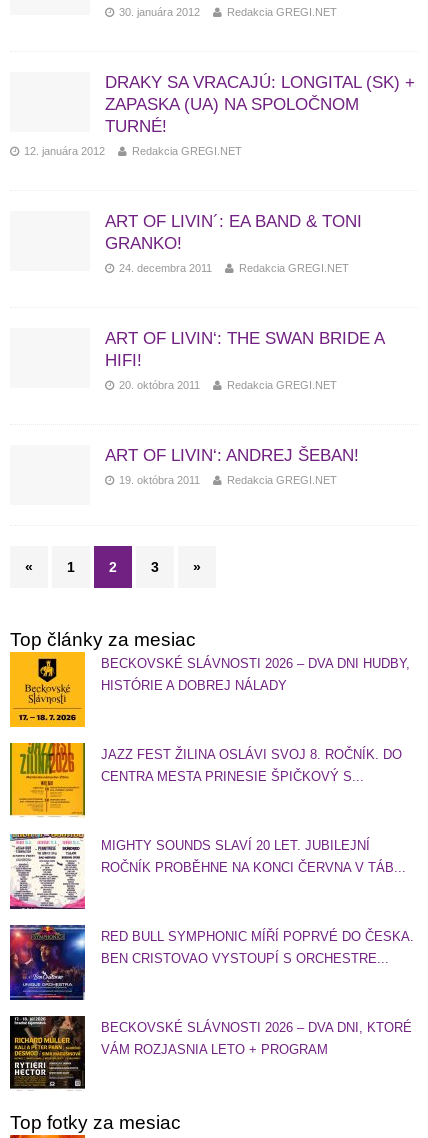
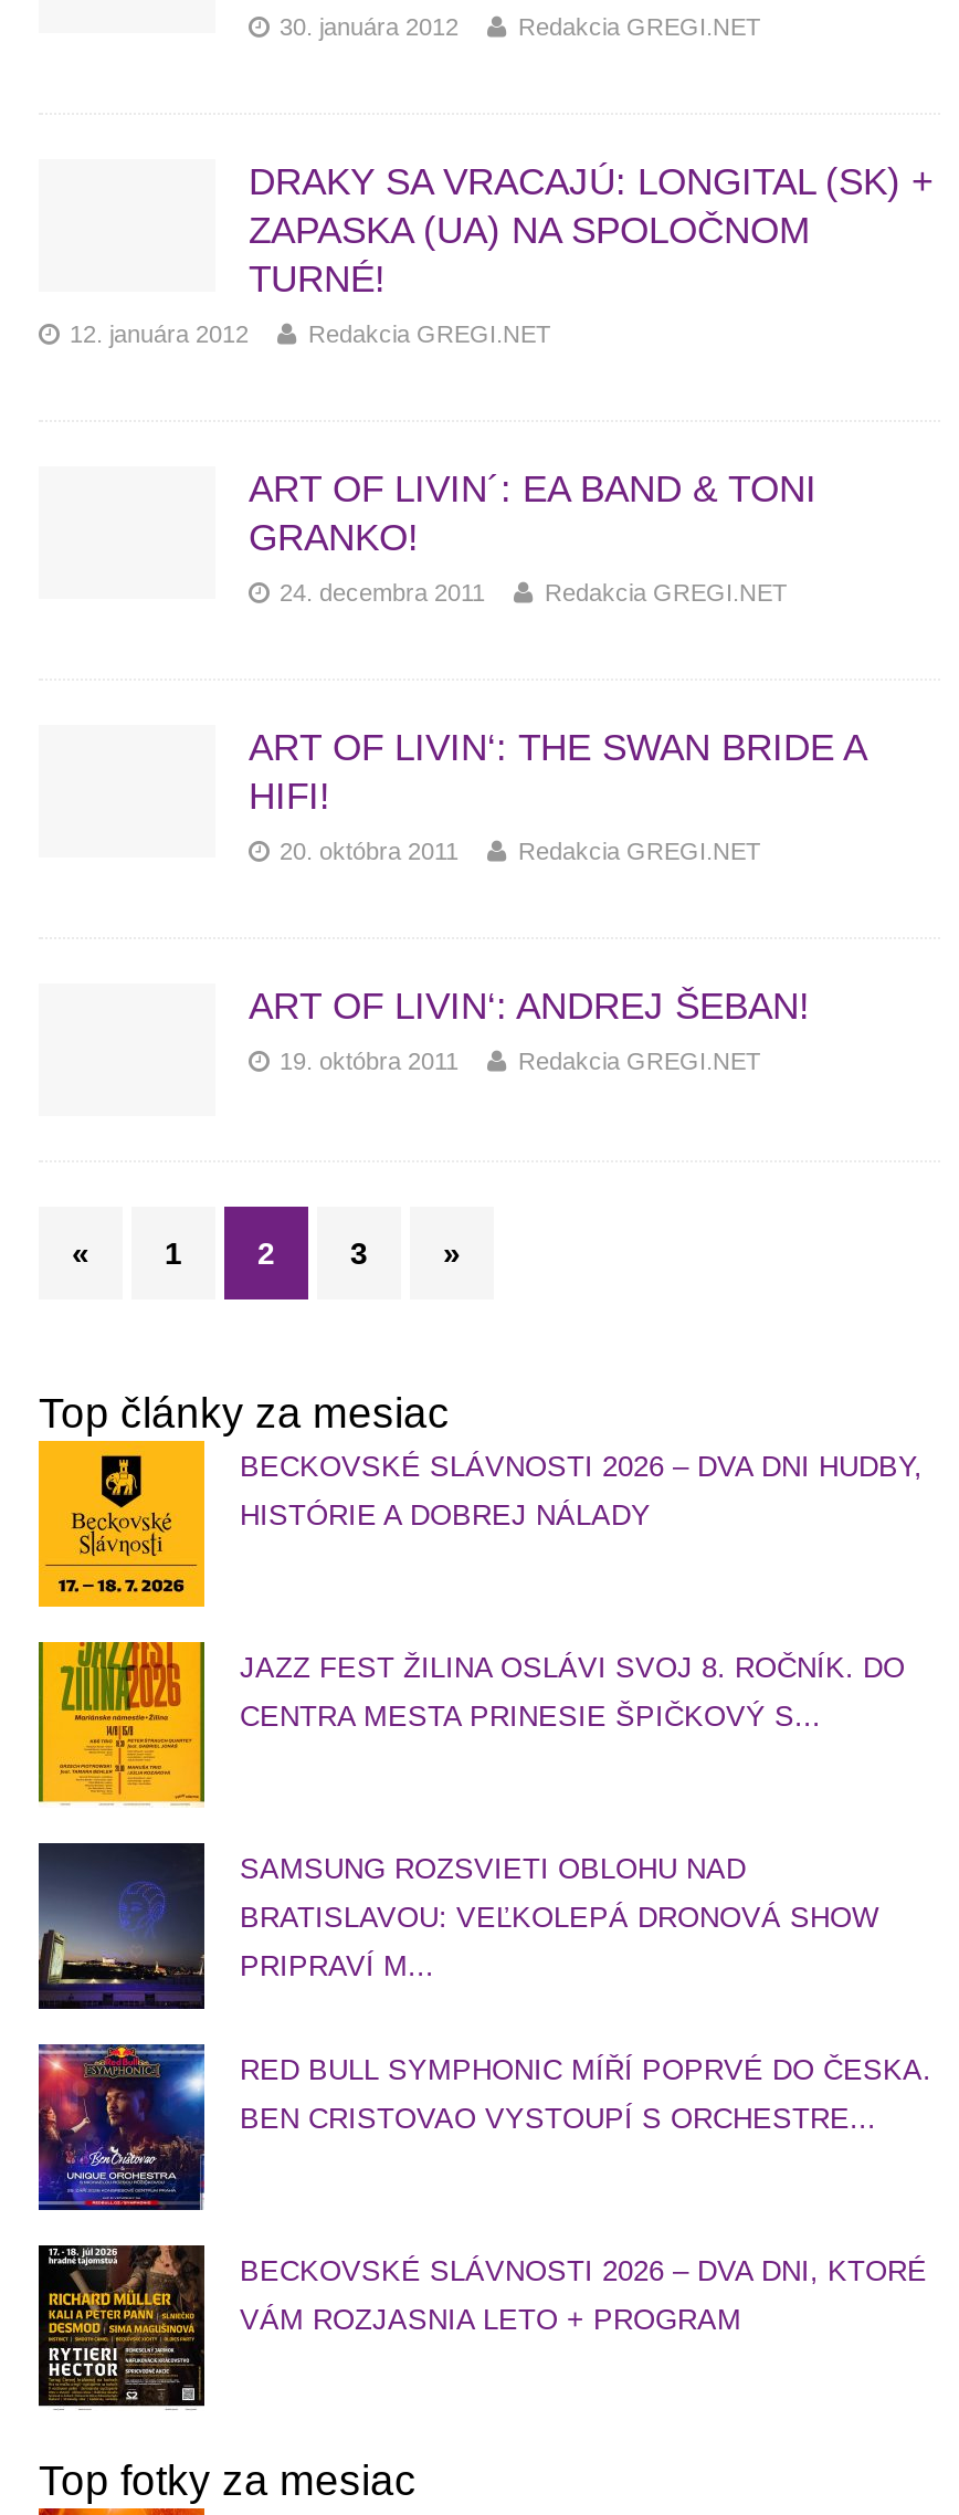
[9,833,406,910] [image] | MIGHTY SOUNDS SLAVÍ 20 LET. JUBILEJNÍ | ROČNÍK PROBĚHNE NA KONCI ČERVNA V TÁB... -> [36,1841,878,2011] [image] | SAMSUNG ROZSVIETI OBLOHU NAD | BRATISLAVOU: VEĽKOLEPÁ DRONOVÁ SHOW | PRIPRAVÍ M...

